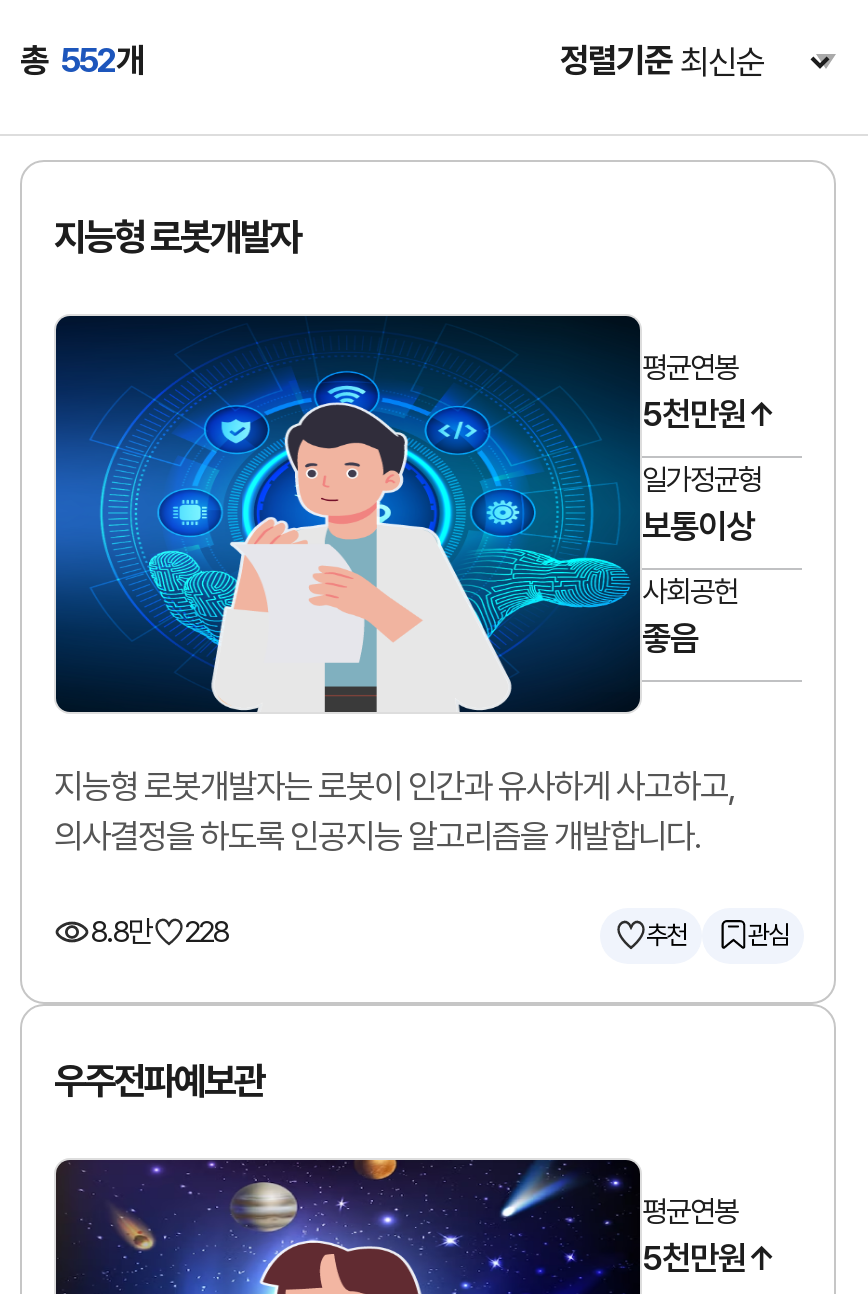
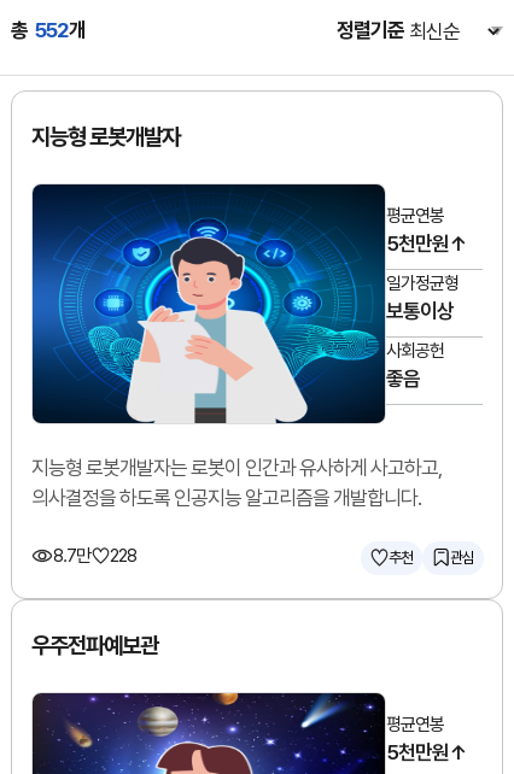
[90,914,228,950] 8.8만 228 -> [53,545,136,567] 8.7만 228

